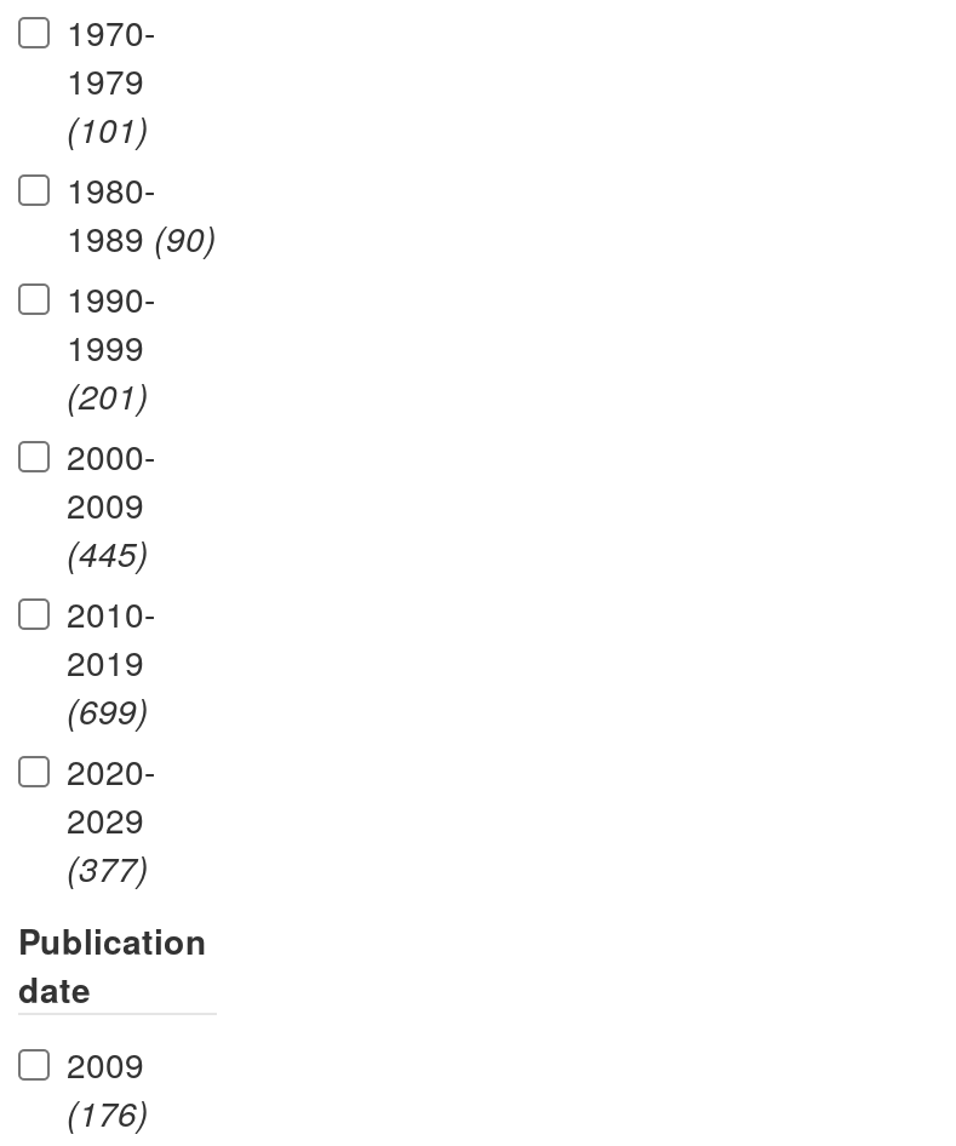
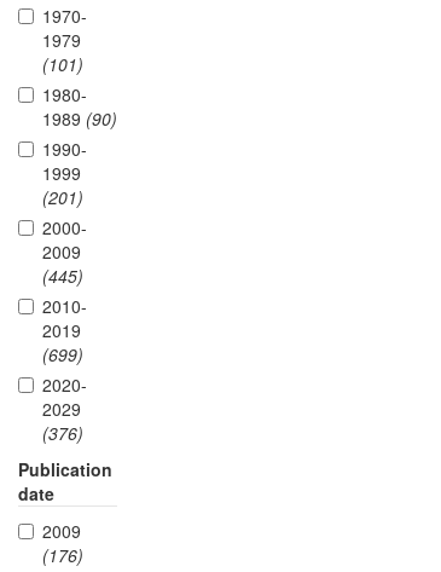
[67,843,149,892] (377) -> [42,421,83,445] (376)

